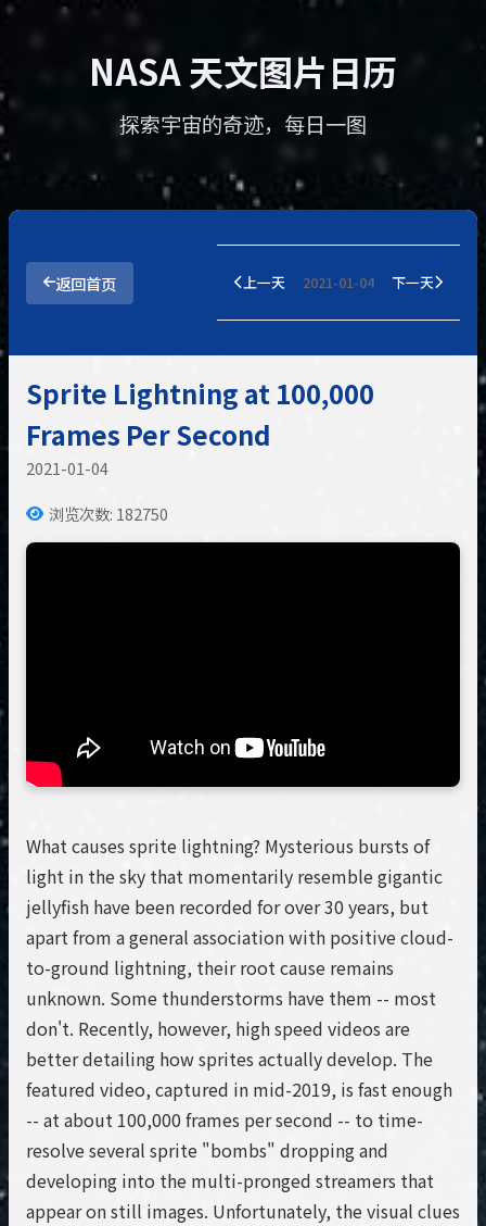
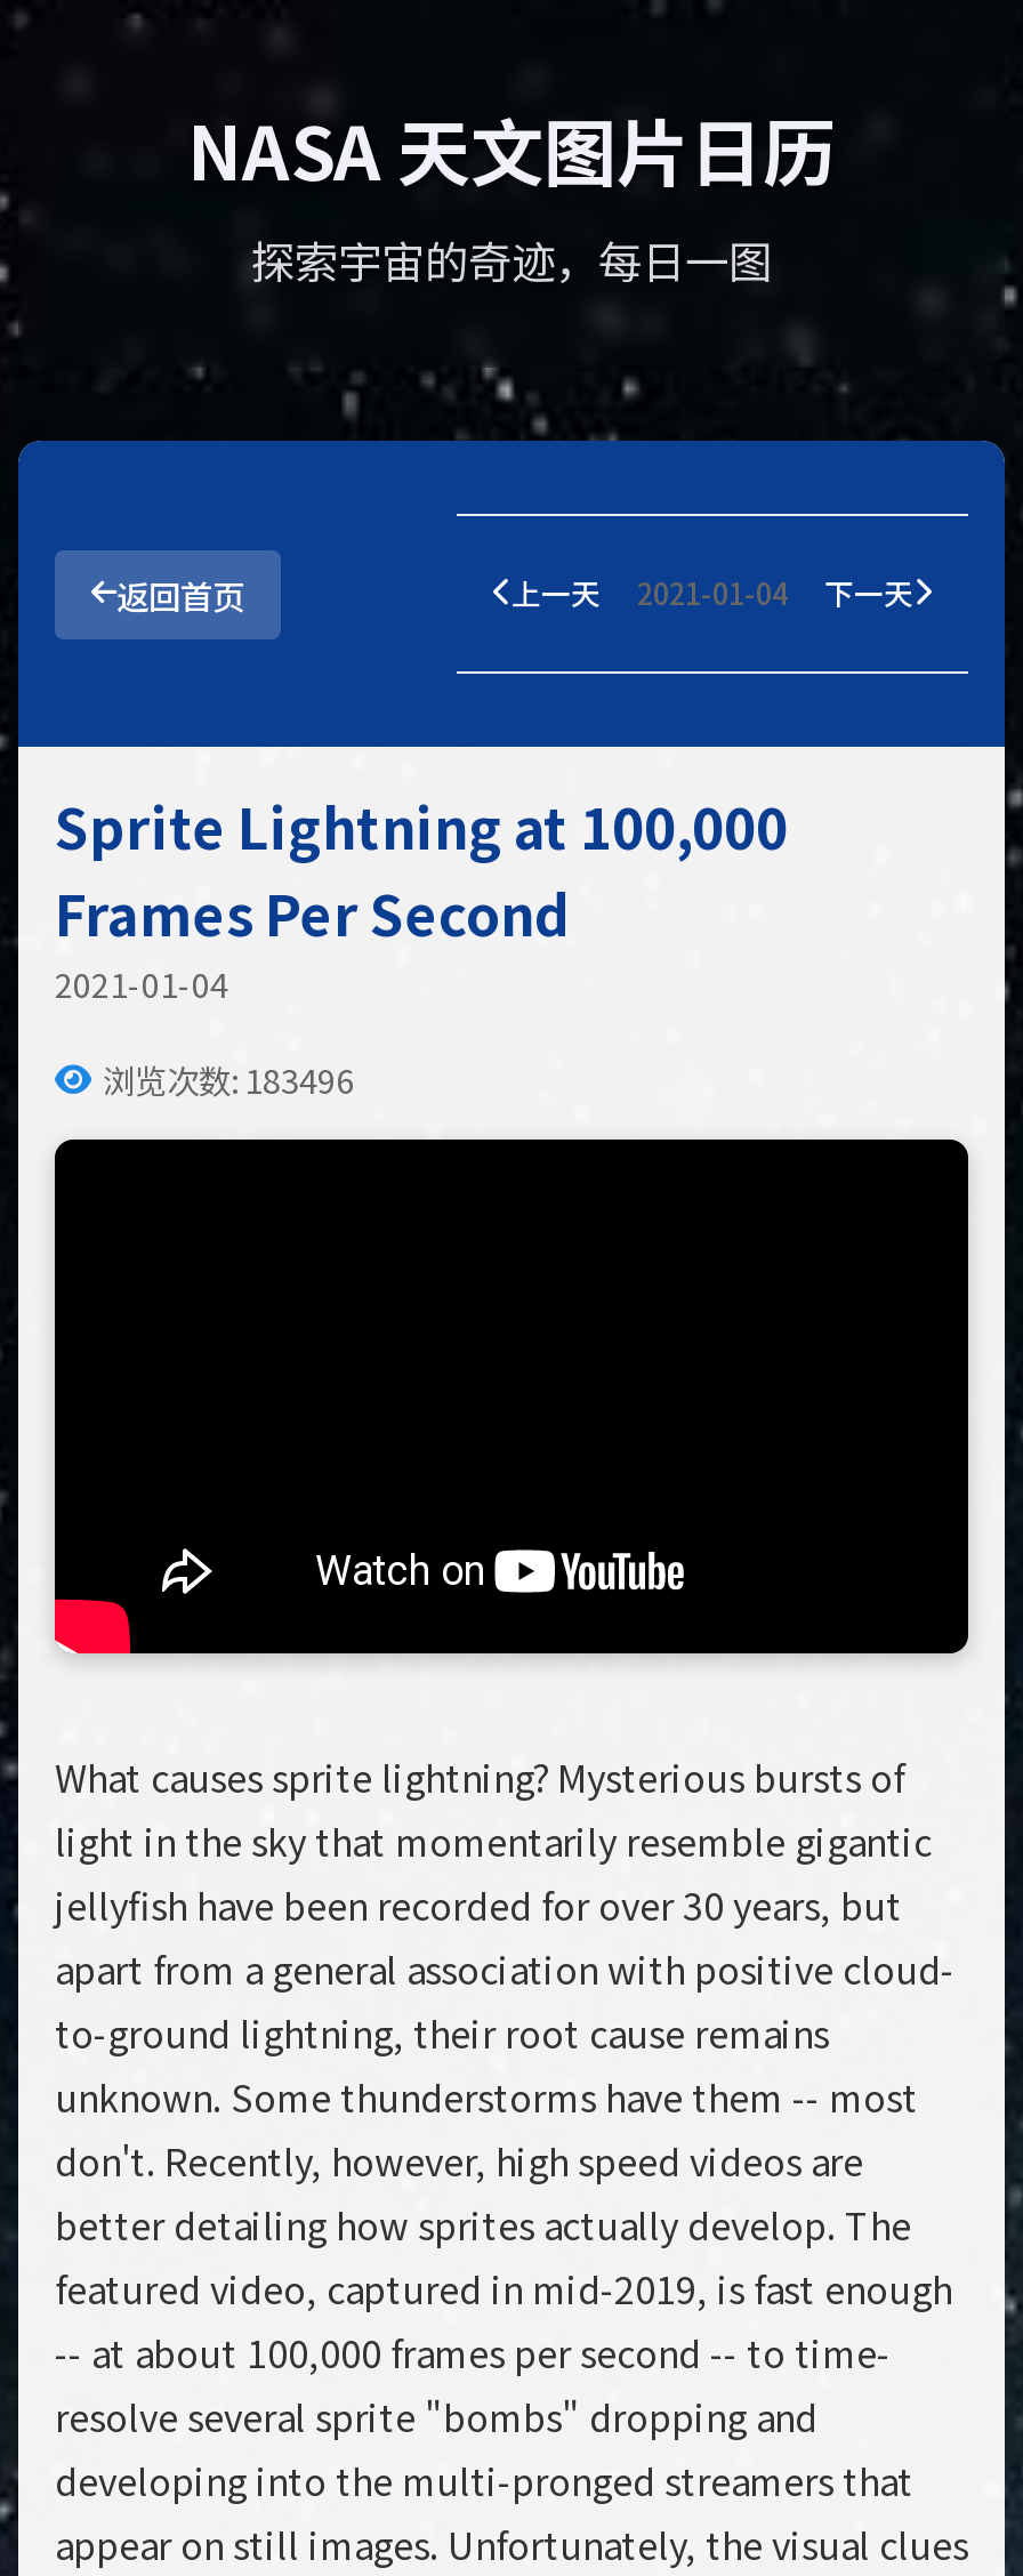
[49,502,168,525] 浏览次数: 182750 -> [103,1055,354,1103] 浏览次数: 183496

